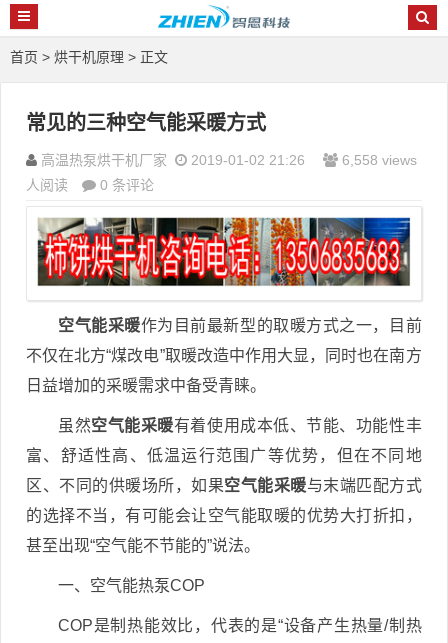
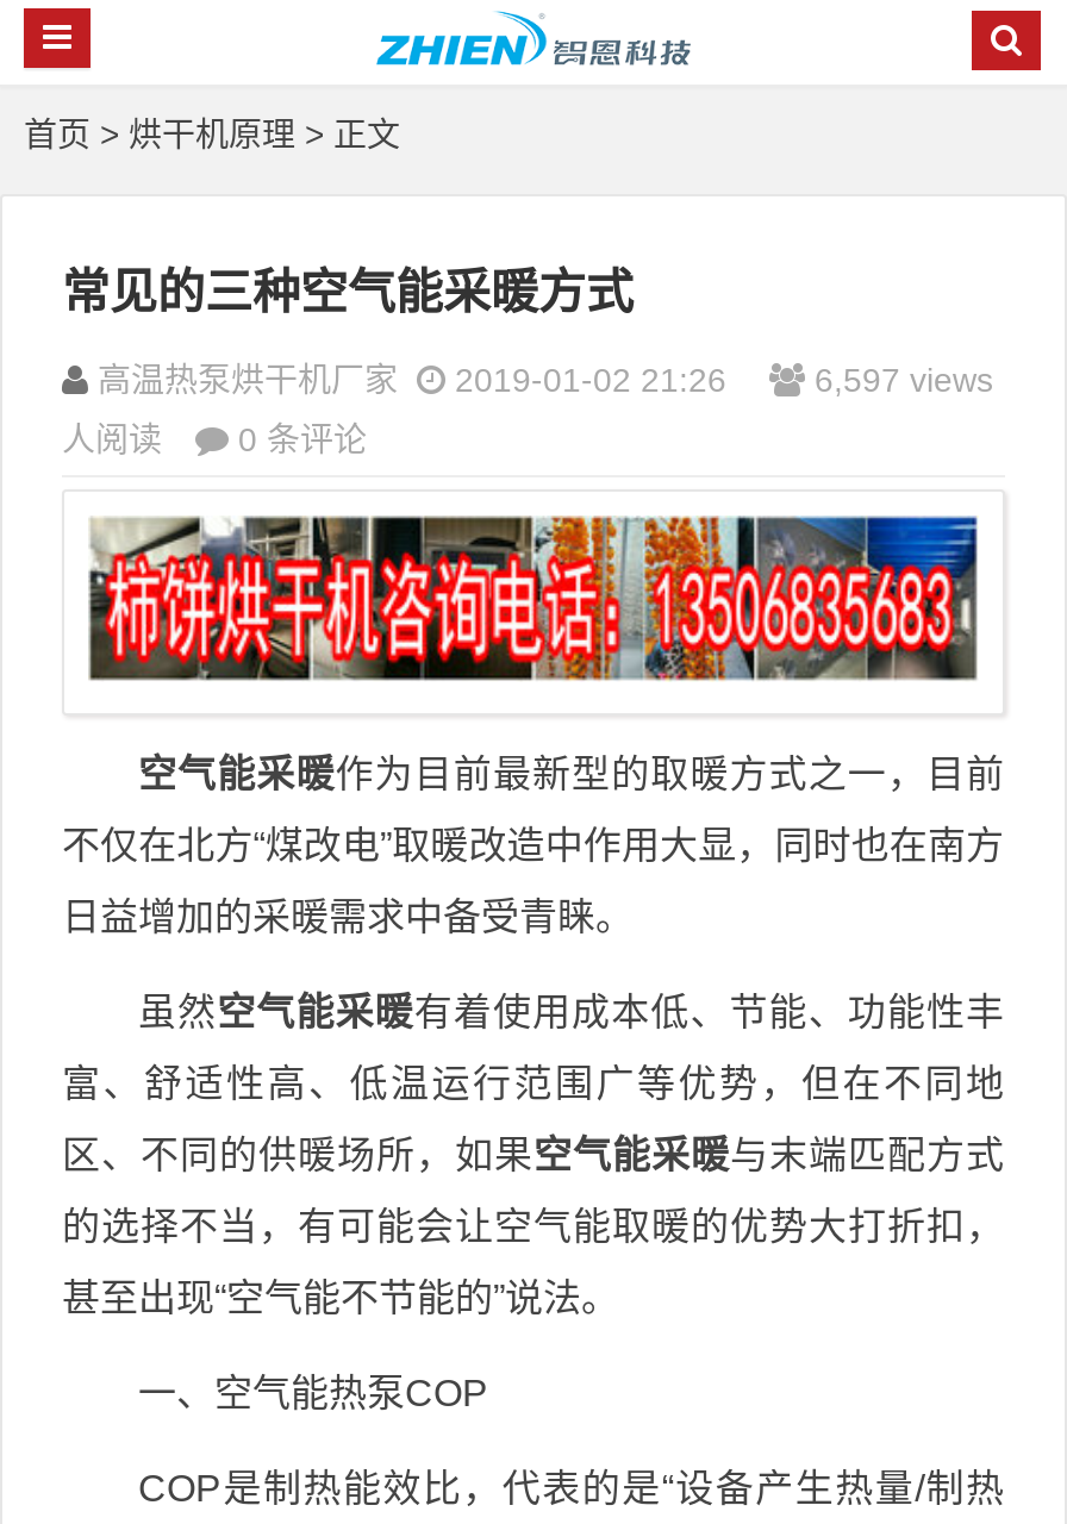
[41,152,417,168] 高温热泵烘干机厂家 2019-01-02 21:26 6,558 views -> [98,361,993,399] 高温热泵烘干机厂家 2019-01-02 21:26 6,597 views

